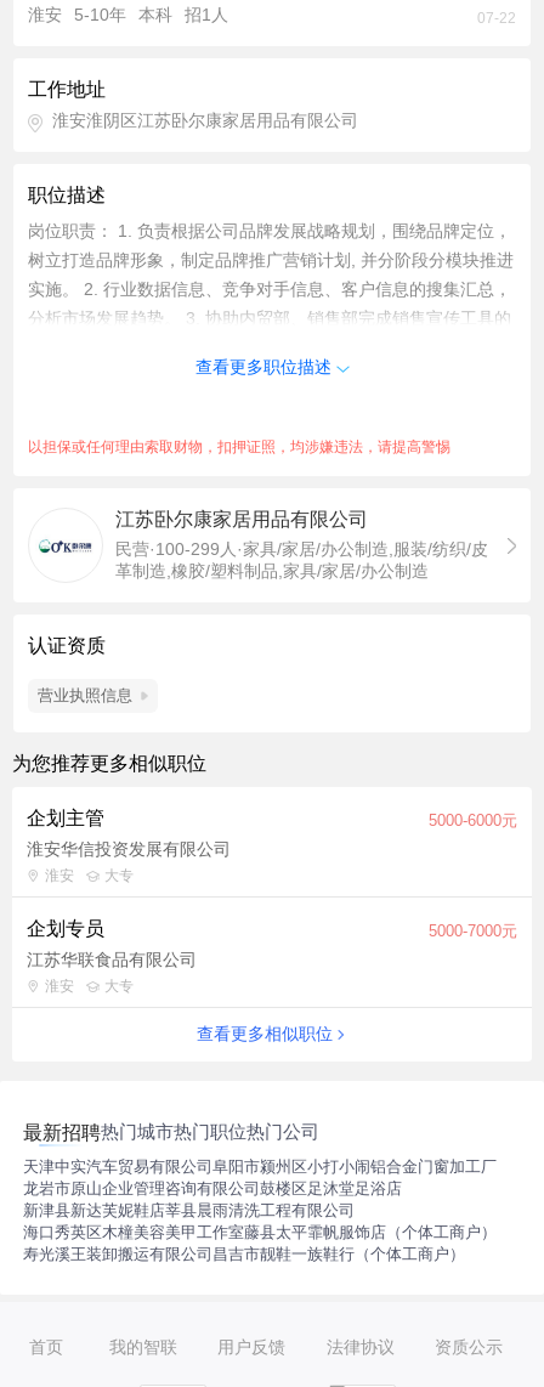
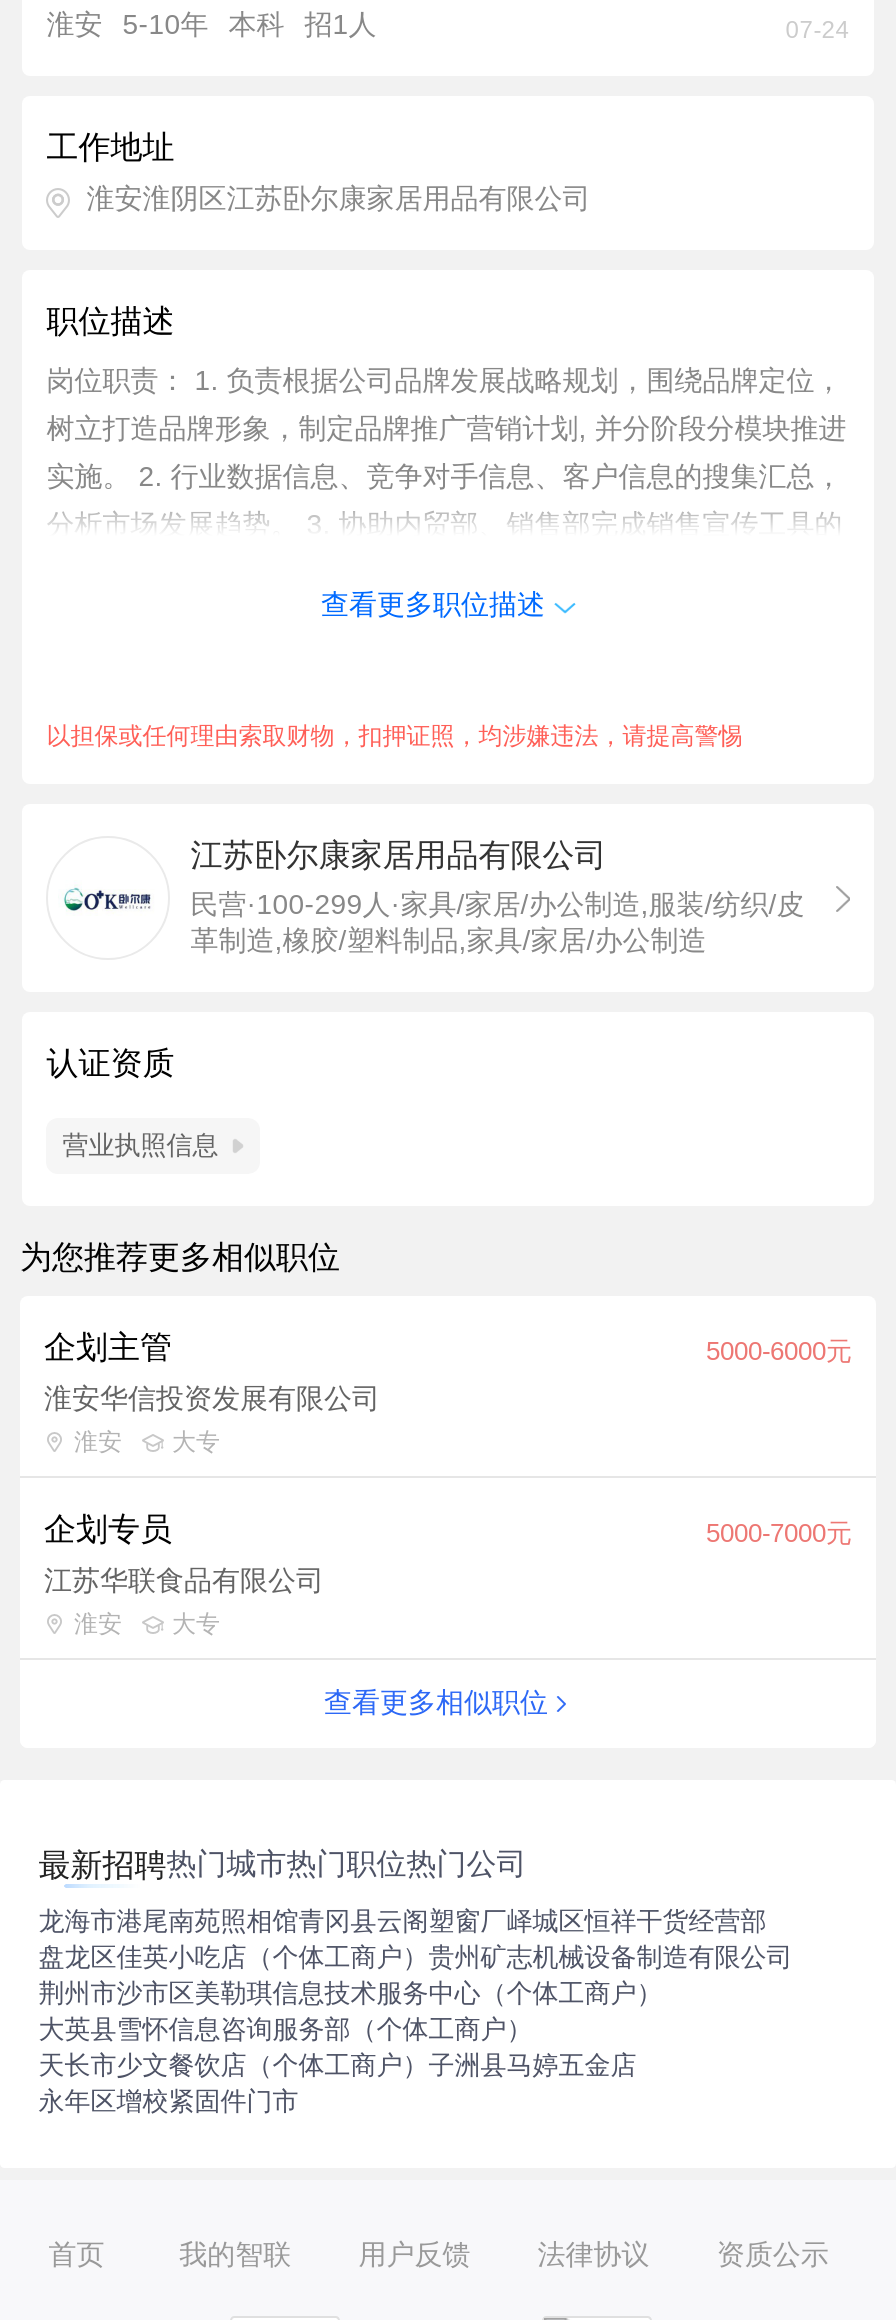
[477,10,516,27] 07-22 -> [786,16,850,44] 07-24
[23,1158,497,1264] 天津中实汽车贸易有限公司阜阳市颍州区小打小闹铝合金门窗加工厂 | 龙岩市原山企业管理咨询有限公司鼓楼区足沐堂足浴店 | 新津县新达芙妮鞋店莘县晨雨清洗工程有限公司 | 海口秀英区木橦美容美甲工作室藤县太平霏帆服饰店（个体工商户） | 寿光溪王装卸搬运有限公司昌吉市靓鞋一族鞋行（个体工商户） -> [38,1907,792,2117] 龙海市港尾南苑照相馆青冈县云阁塑窗厂峄城区恒祥干货经营部 | 盘龙区佳英小吃店（个体工商户）贵州矿志机械设备制造有限公司 | 荆州市沙市区美勒琪信息技术服务中心（个体工商户） | 大英县雪怀信息咨询服务部（个体工商户） | 天长市少文餐饮店（个体工商户）子洲县马婷五金店 | 永年区增校紧固件门市

